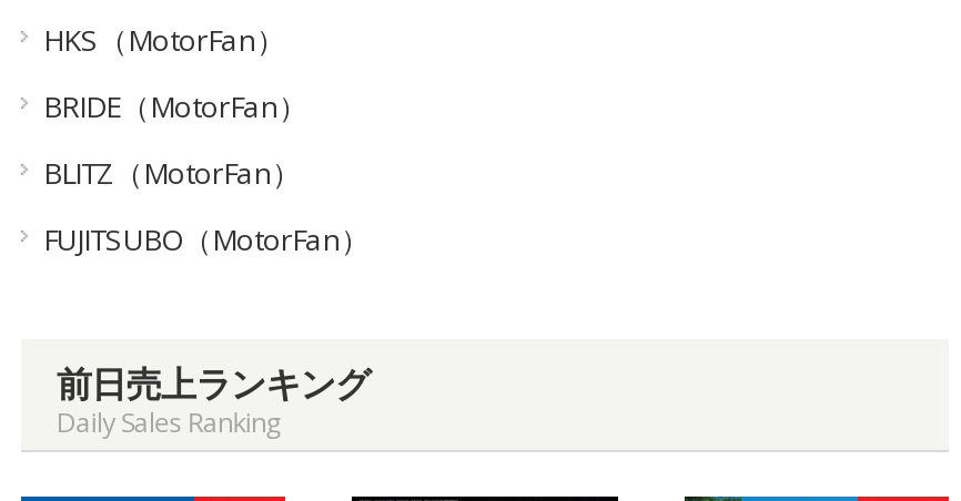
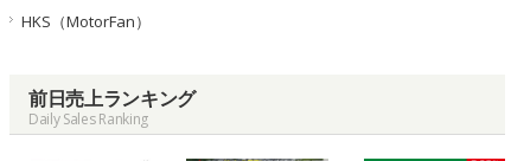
[43,86,370,259] BRIDE（MotorFan） | BLITZ（MotorFan） | FUJITSUBO（MotorFan） -> none

